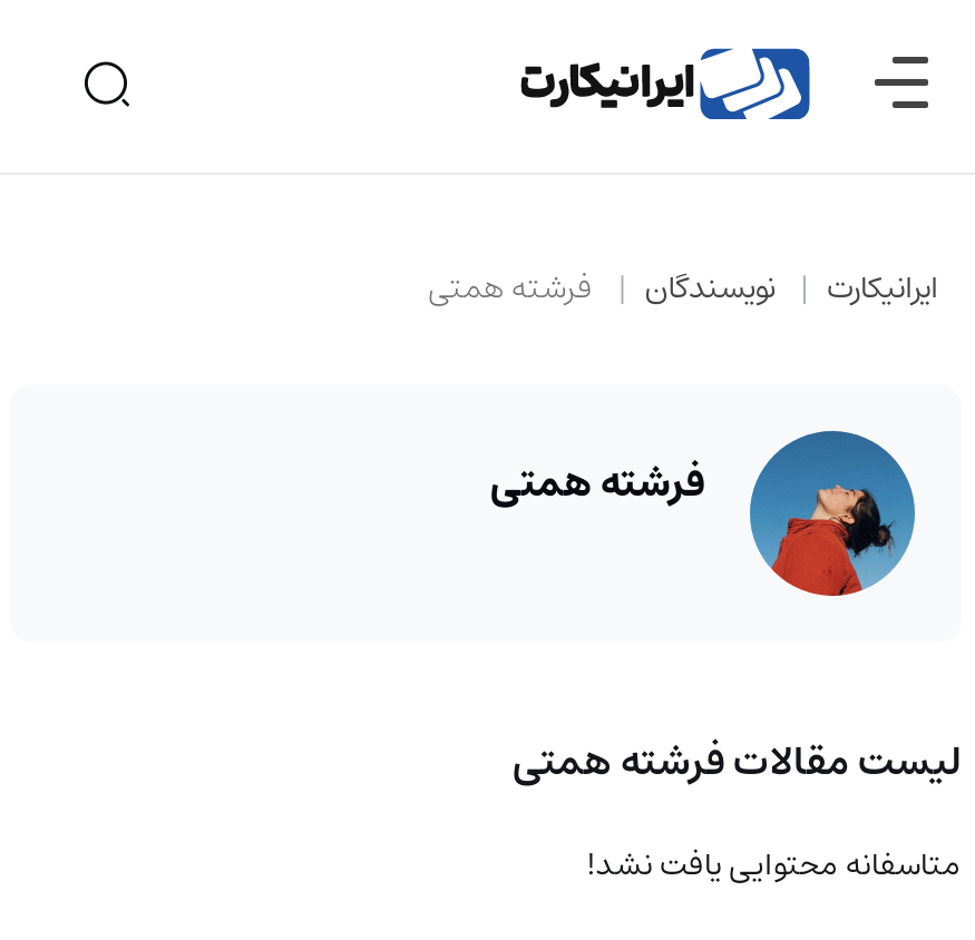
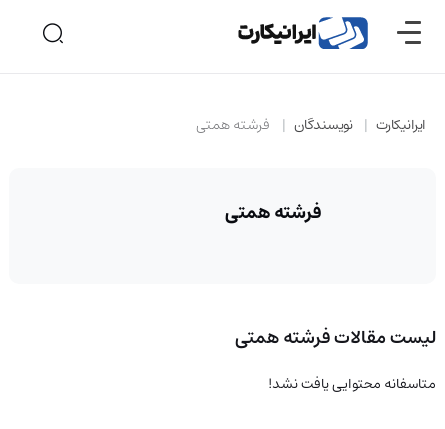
[748,429,917,598] [image] -> none

